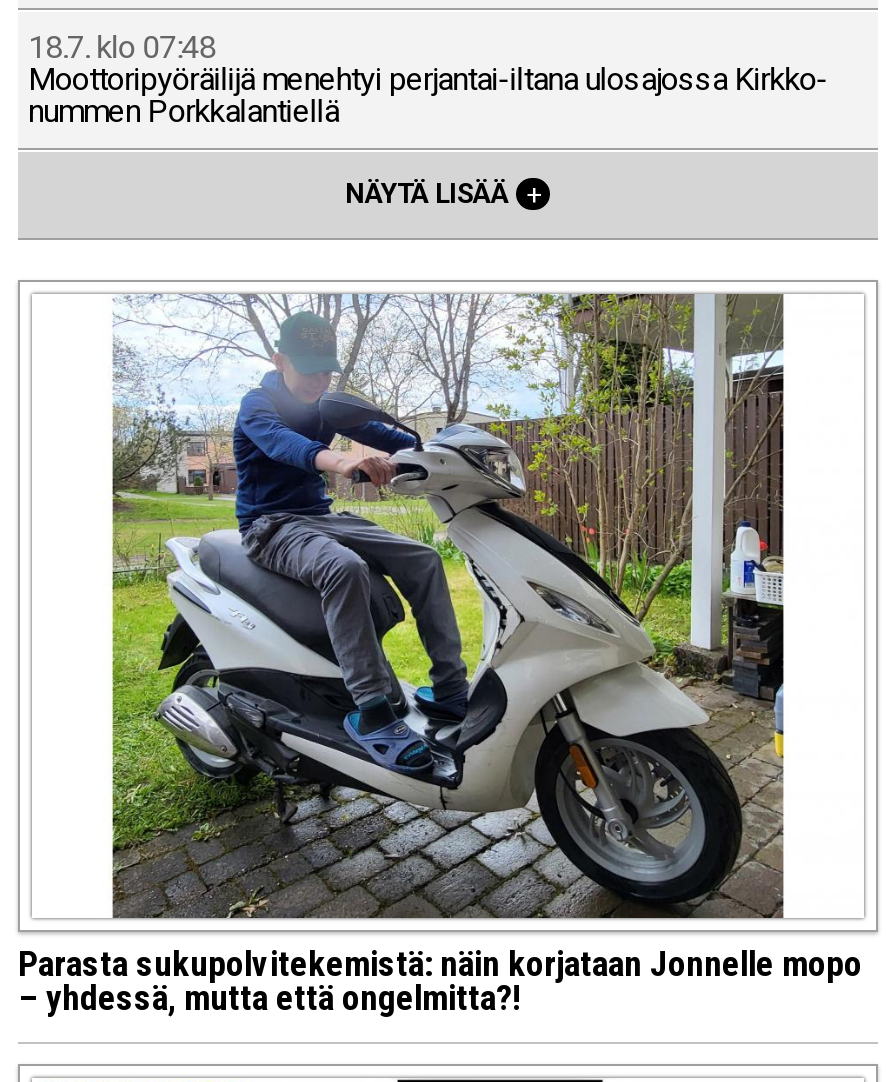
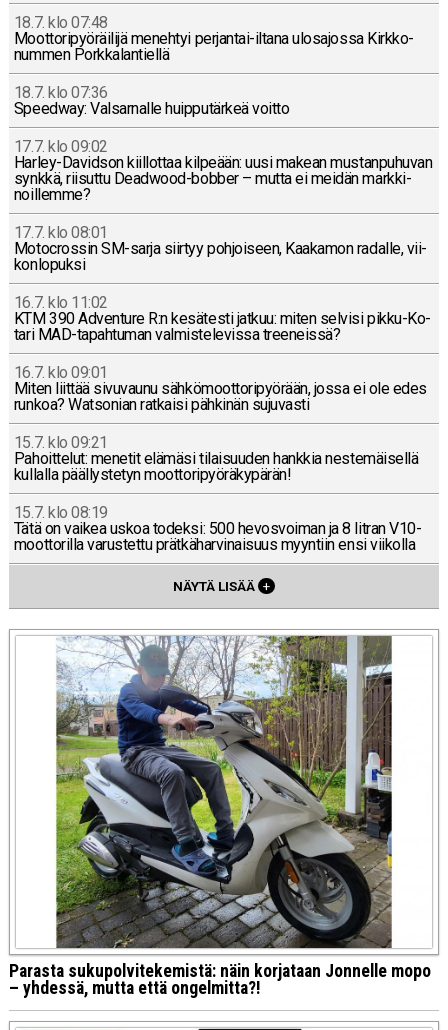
none -> [14,83,432,554] 18.7. klo 07:36 | Speedway: Valsarnalle huipputärkeä voitto | 17.7. klo 09:02 | Harley-Davidson kiillottaa kilpeään: uusi makean mustanpuhuvan | synkkä, riisuttu Deadwood-bobber – mutta ei meidän markki | noillemme? | 17.7. klo 08:01 | Motocrossin SM-sarja siirtyy pohjoiseen, Kaakamon radalle, vii | konlopuksi | 16.7. klo 11:02 | KTM 390 Adventure R:n kesätesti jatkuu: miten selvisi pikku-Ko | tari MAD-tapahtuman valmistelevissa treeneissä? | 16.7. klo 09:01 | Miten liittää sivuvaunu sähkömoottoripyörään, jossa ei ole edes | runkoa? Watsonian ratkaisi pähkinän sujuvasti | 15.7. klo 09:21 | Pahoittelut: menetit elämäsi tilaisuuden hankkia nestemäisellä | kullalla päällystetyn moottoripyöräkypärän! | 15.7. klo 08:19 | Tätä on vaikea uskoa todeksi: 500 hevosvoiman ja 8 litran V10- | moottorilla varustettu prätkäharvinaisuus myyntiin ensi viikolla

